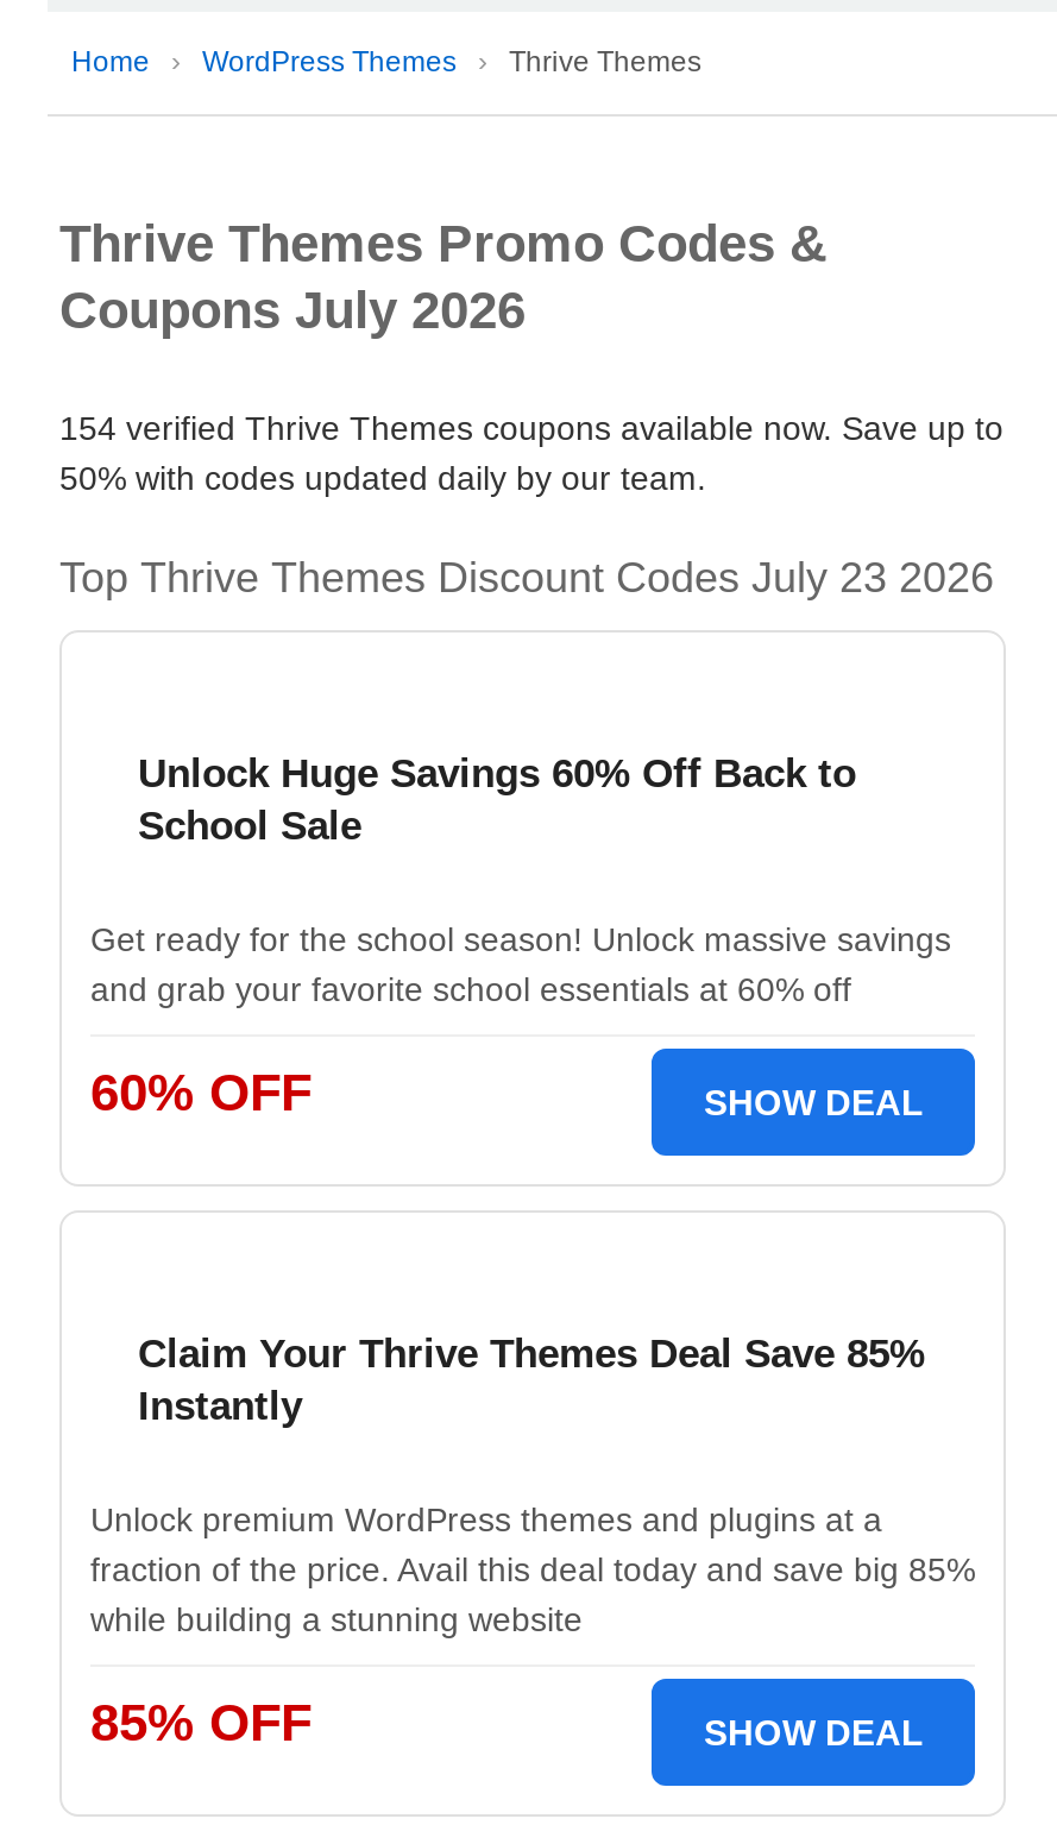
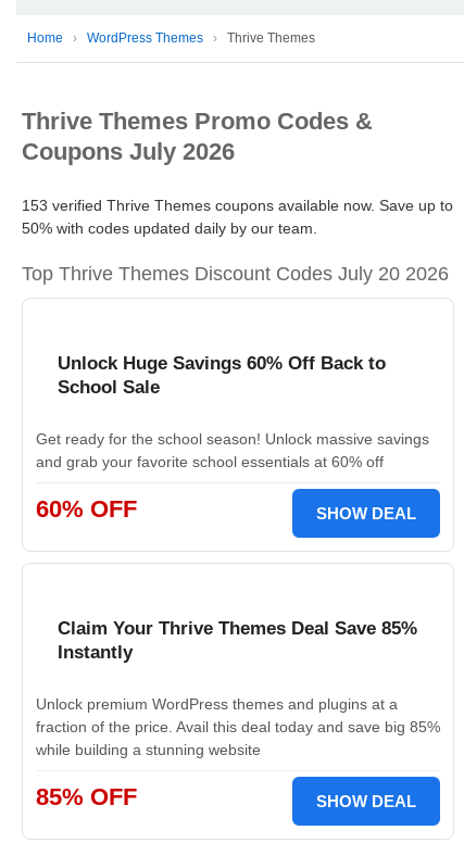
[59,409,1003,447] 154 verified Thrive Themes coupons available now. Save up to -> [22,197,453,214] 153 verified Thrive Themes coupons available now. Save up to
[59,554,994,602] Top Thrive Themes Discount Codes July 23 2026 -> [22,263,449,285] Top Thrive Themes Discount Codes July 20 2026

